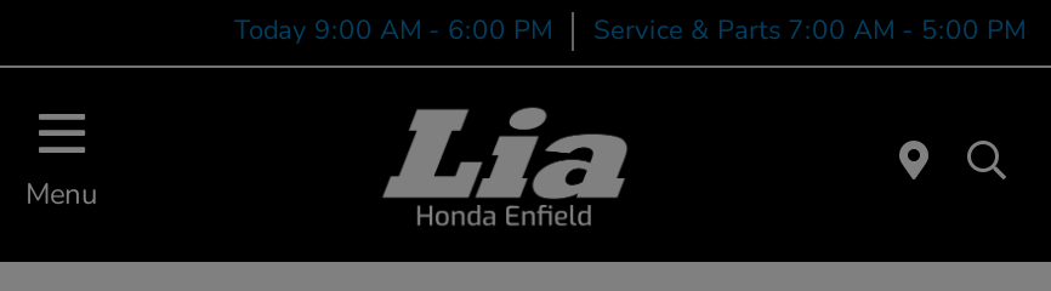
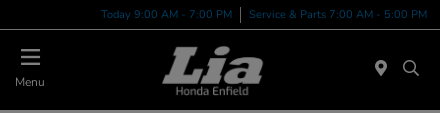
[234,11,1026,47] Today 9:00 AM - 6:00 PM Service & Parts 7:00 AM - 5:00 PM -> [101,6,427,21] Today 9:00 AM - 7:00 PM Service & Parts 7:00 AM - 5:00 PM

